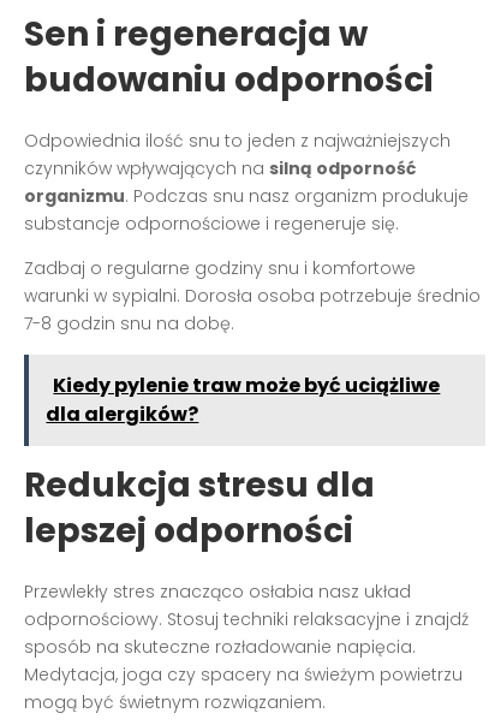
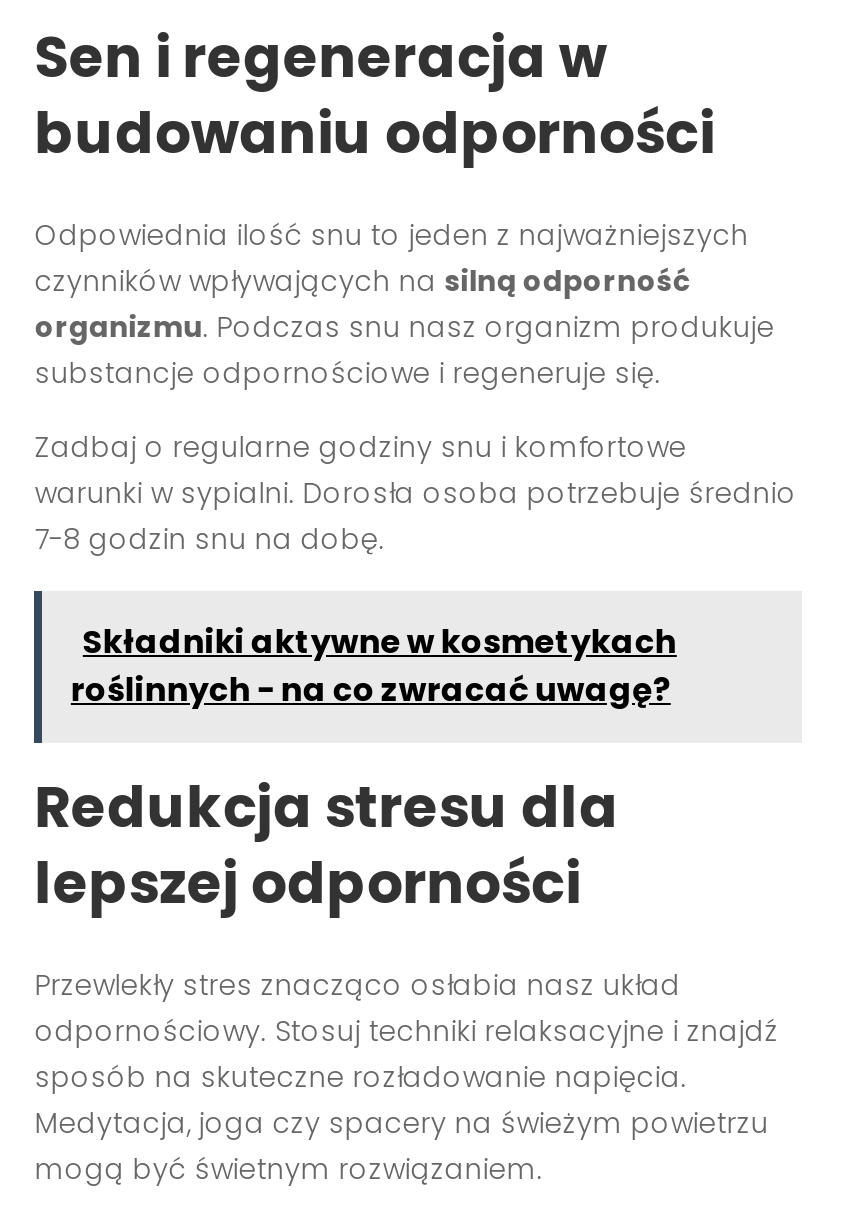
[46,372,440,428] Kiedy pylenie traw może być uciążliwe | dla alergików? -> [71,619,677,713] Składniki aktywne w kosmetykach | roślinnych - na co zwracać uwagę?

